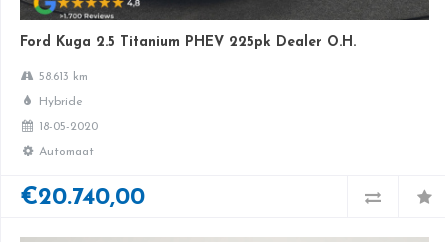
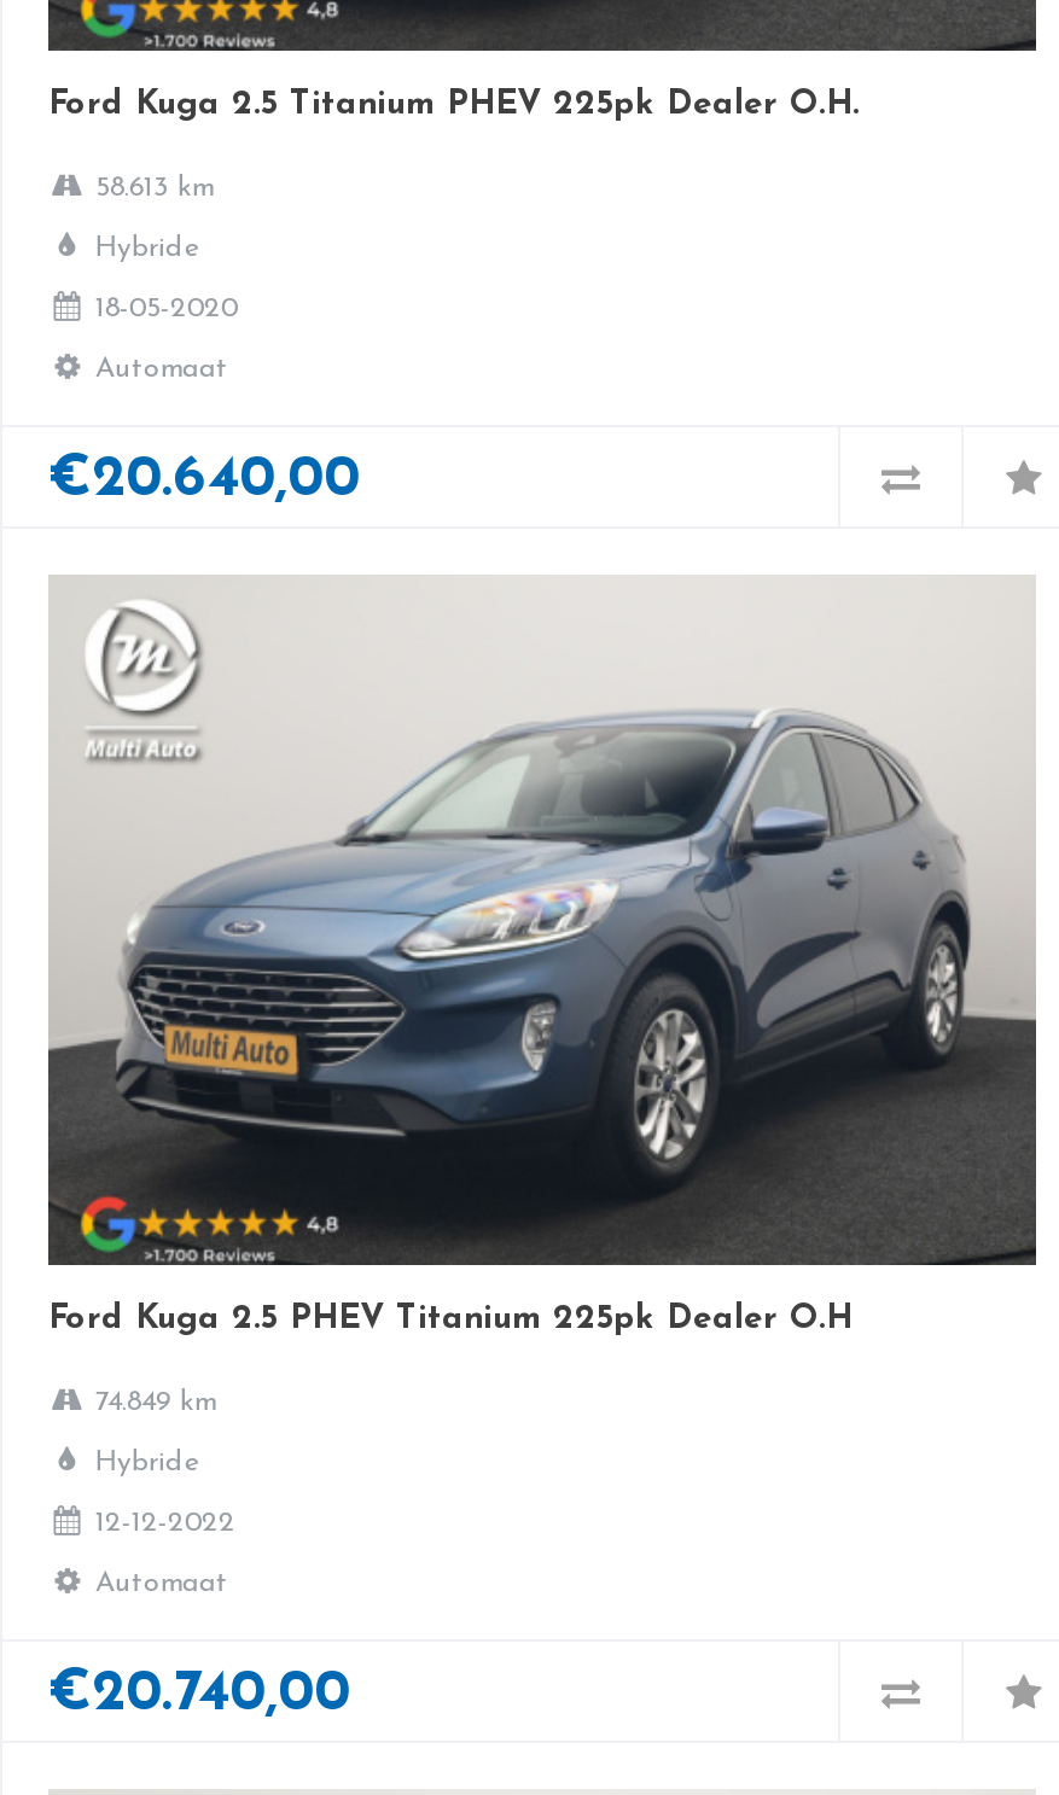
none -> [48,450,360,508] €20.640,00
none -> [48,601,1036,1598] [image] | Ford Kuga 2.5 PHEV Titanium 225pk Dealer O.H | 74.849 km | Hybride | 12-12-2022 | Automaat

